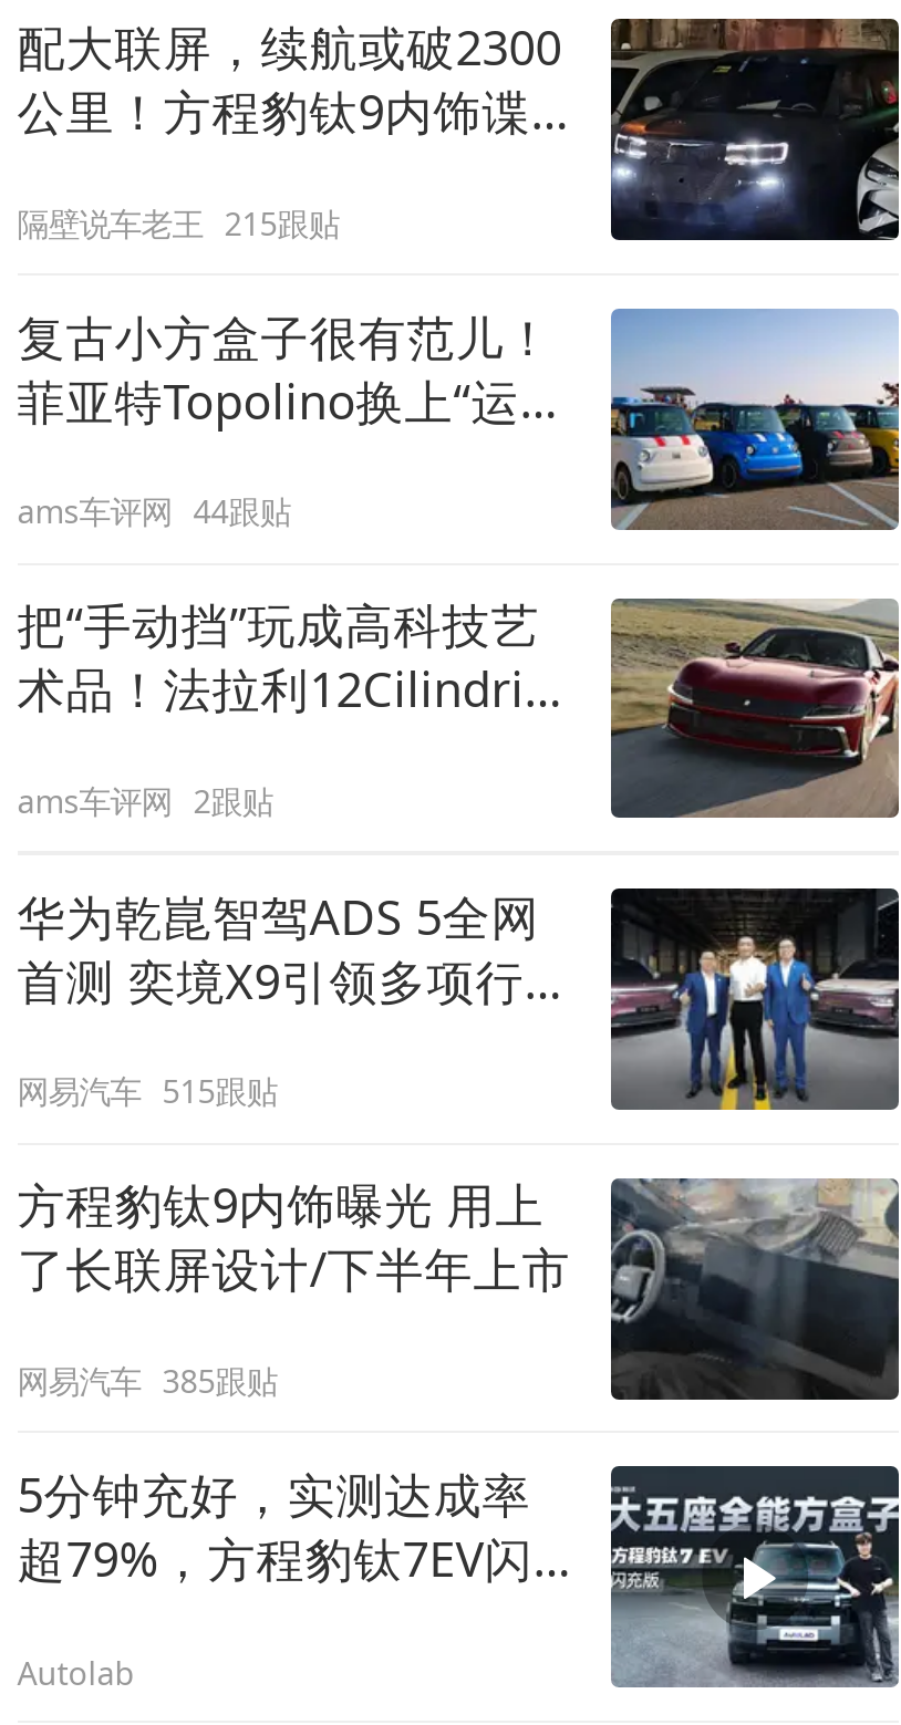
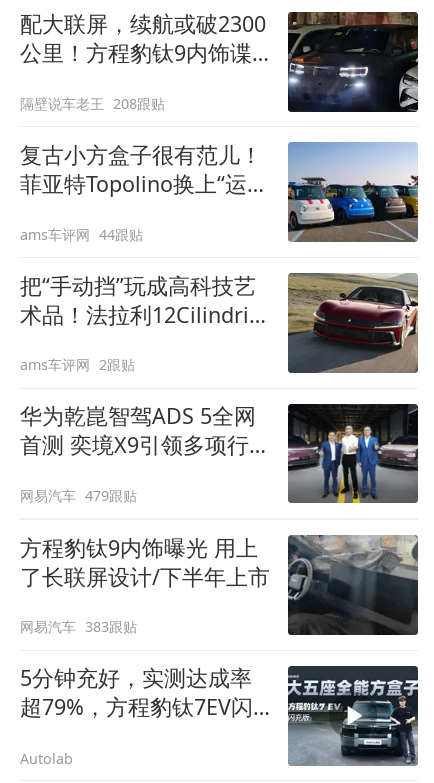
[17,201,339,243] 隔壁说车老王 215跟贴 -> [20,94,165,113] 隔壁说车老王 208跟贴
[17,1070,277,1112] 网易汽车 515跟贴 -> [20,486,137,505] 网易汽车 479跟贴
[17,1359,277,1401] 网易汽车 385跟贴 -> [20,617,137,636] 网易汽车 383跟贴

